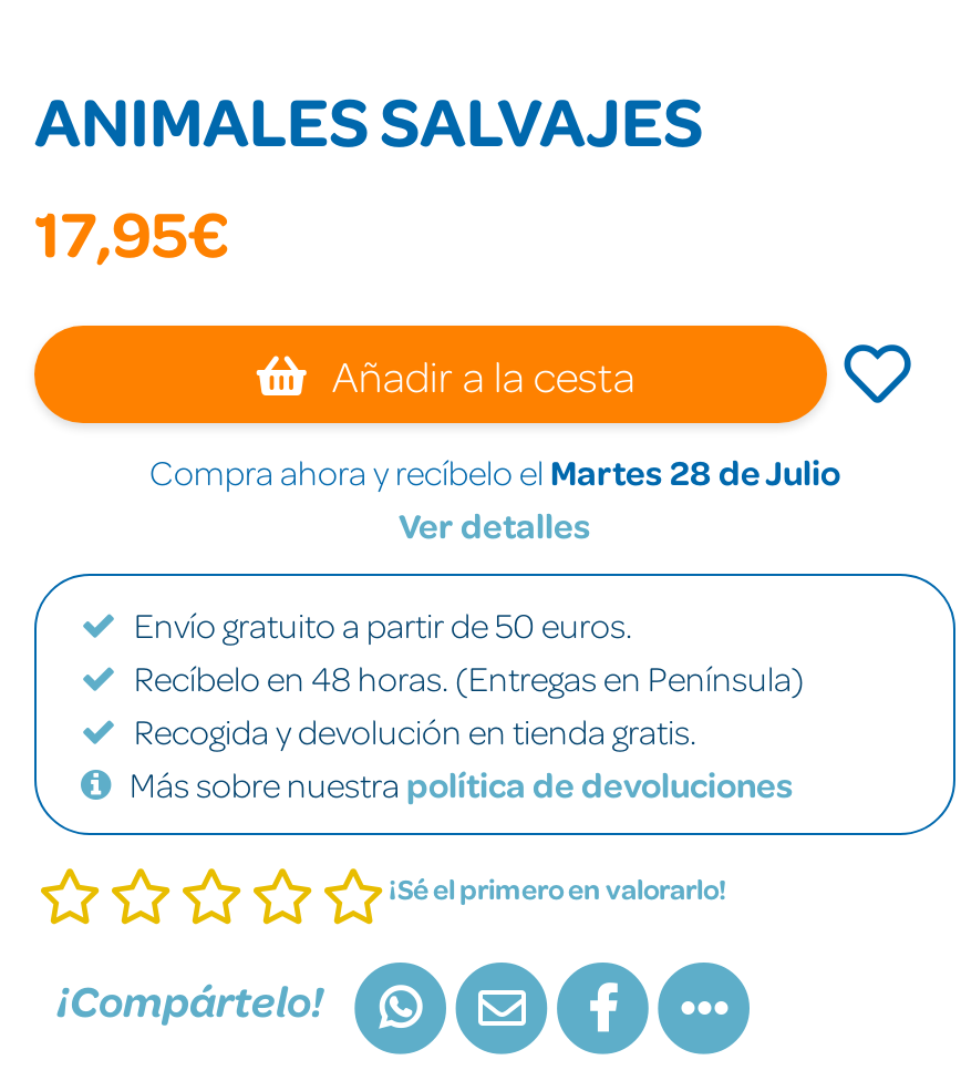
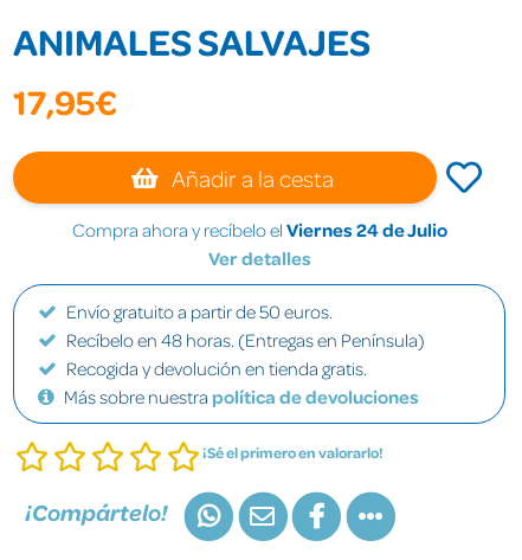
[149,450,840,494] Compra ahora y recíbelo el Martes 28 de Julio -> [72,218,447,242] Compra ahora y recíbelo el Viernes 24 de Julio

